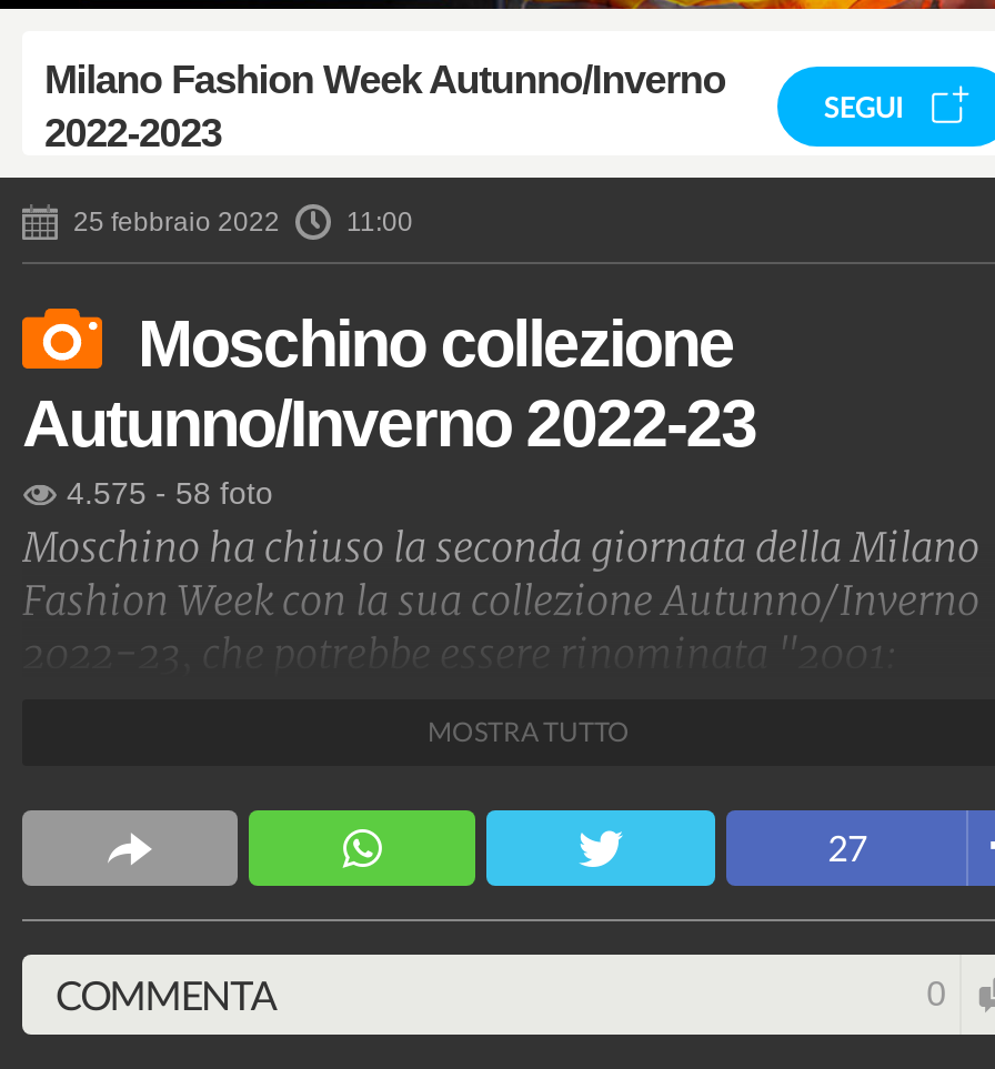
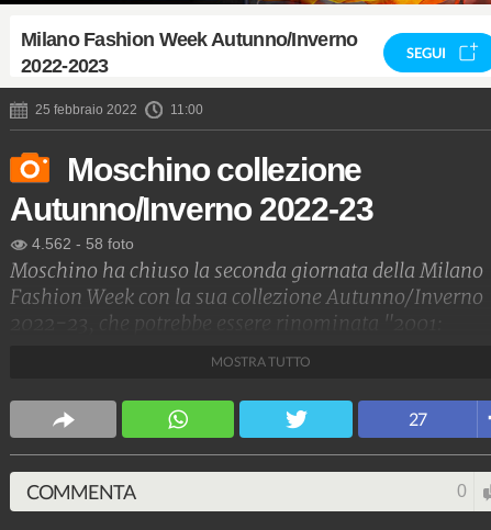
[67,475,273,510] 4.575 - 58 foto -> [32,235,134,252] 4.562 - 58 foto

